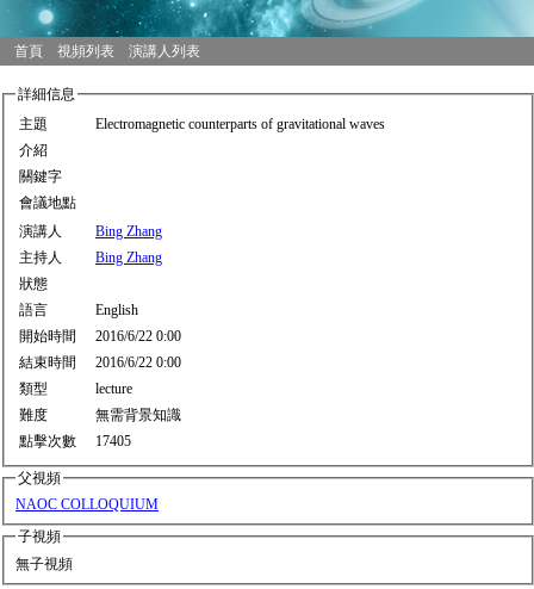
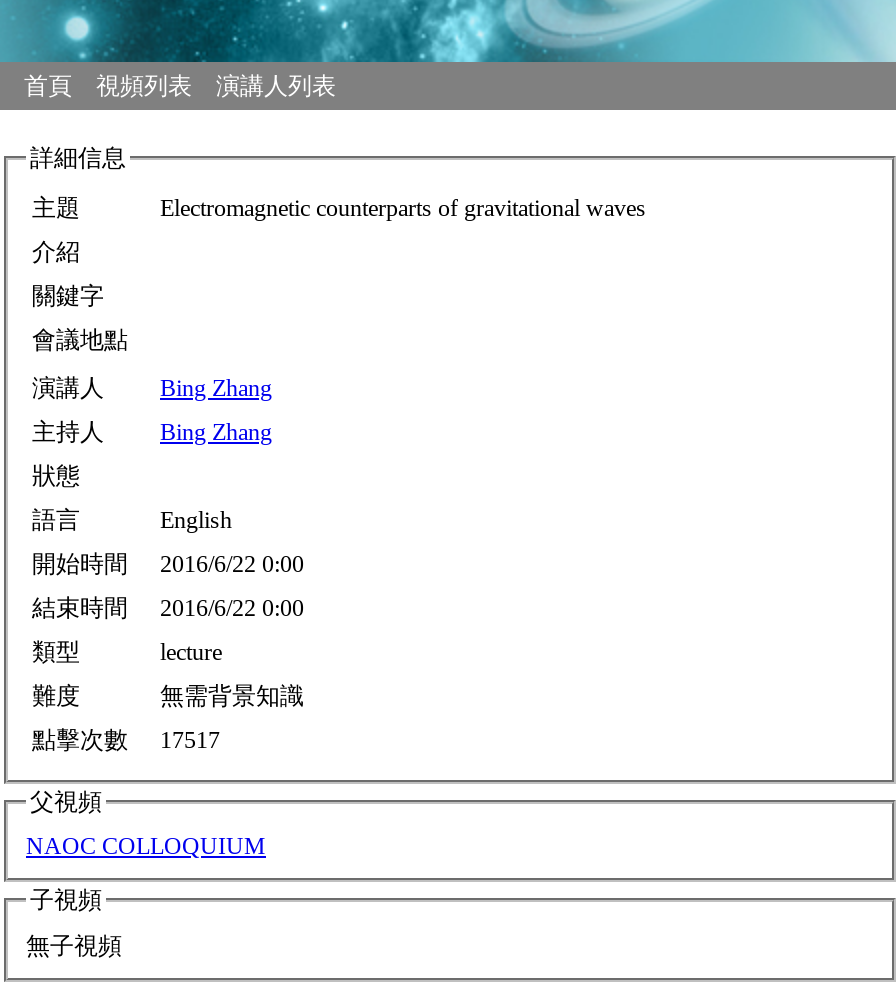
[19,433,131,450] 點擊次數 17405 -> [32,726,220,754] 點擊次數 17517

